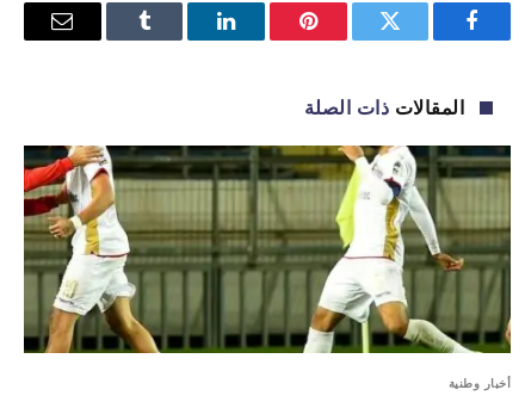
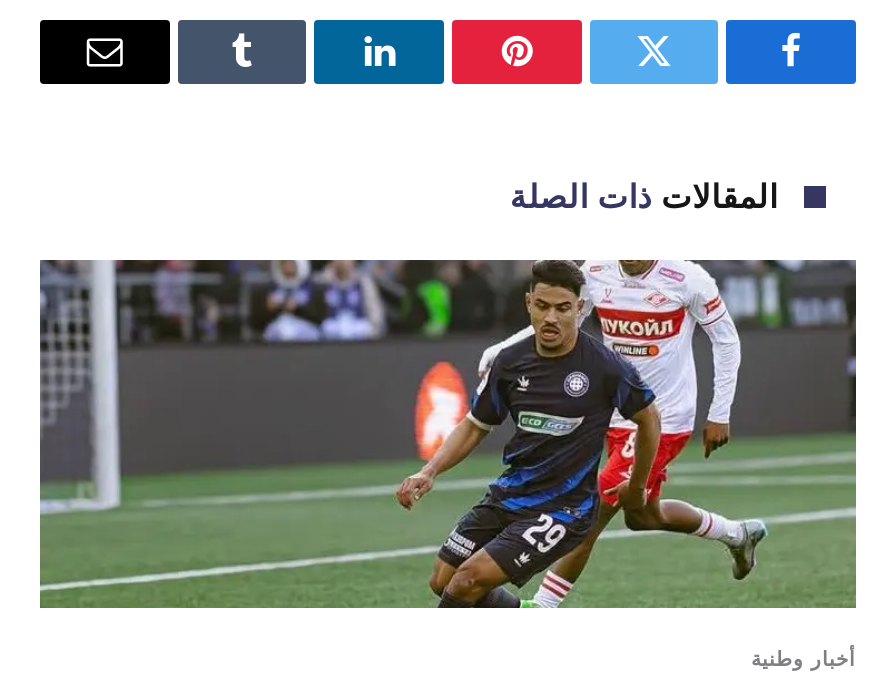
[23,144,511,354] [image] -> [38,258,856,610] [image]

